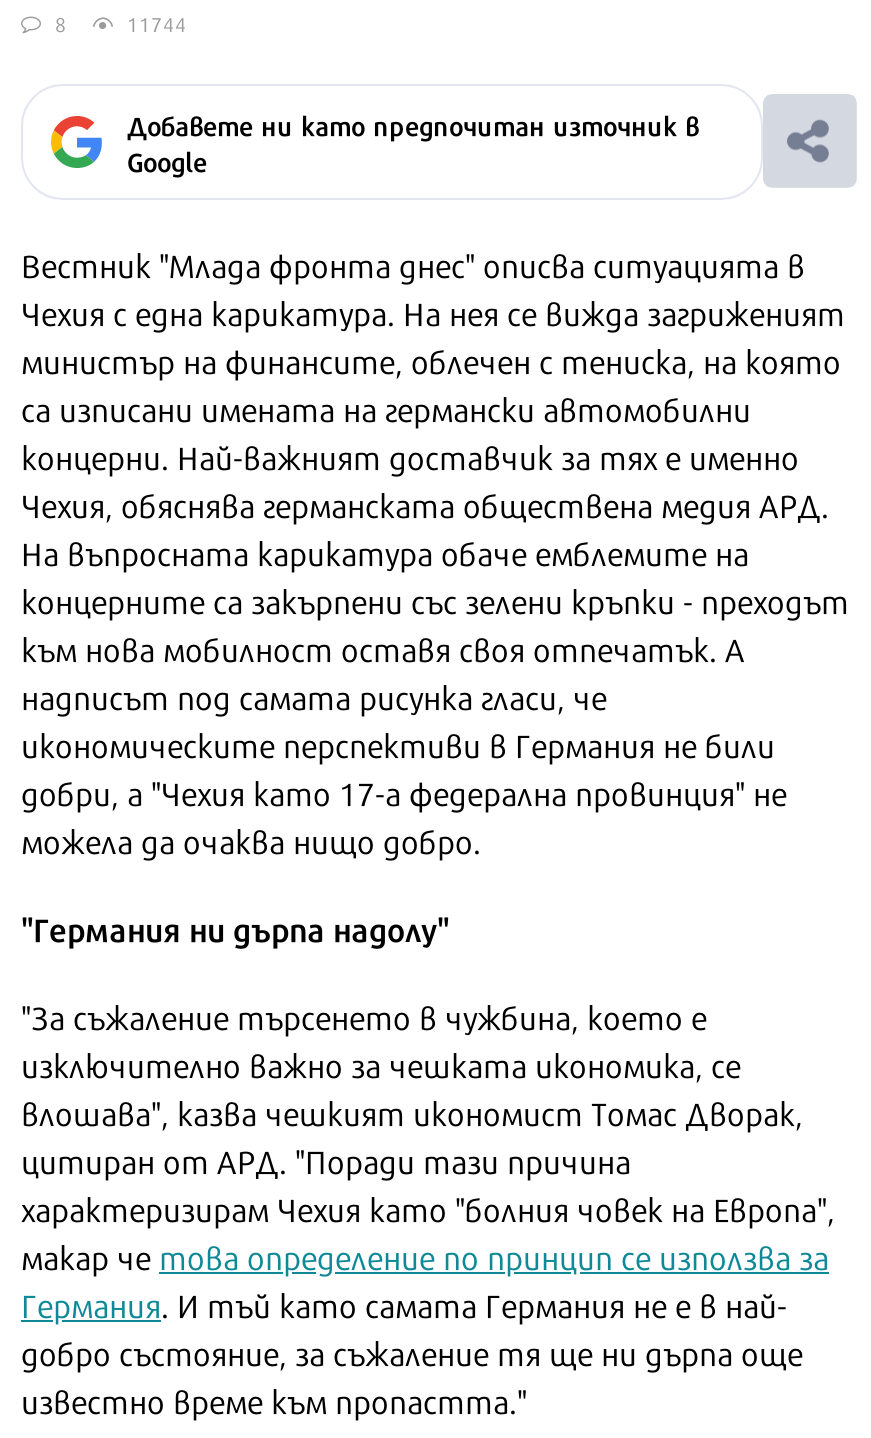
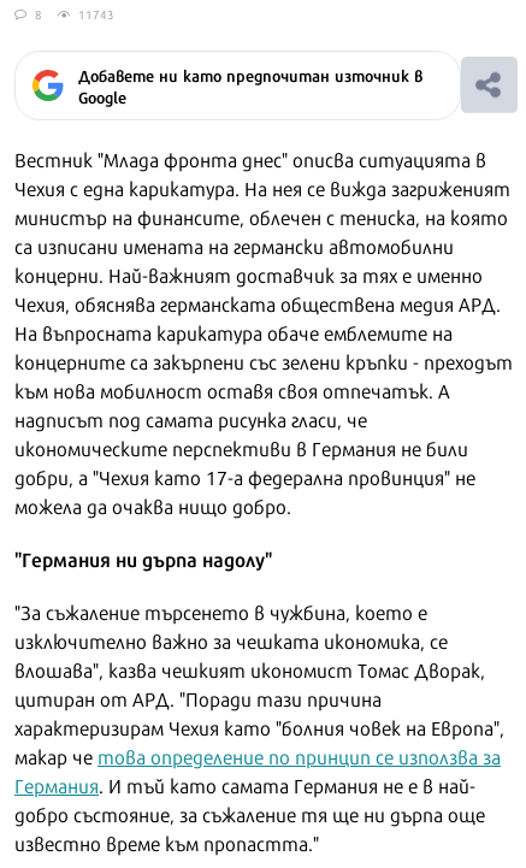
[127,8,187,38] 11744 -> [78,5,114,23] 11743

